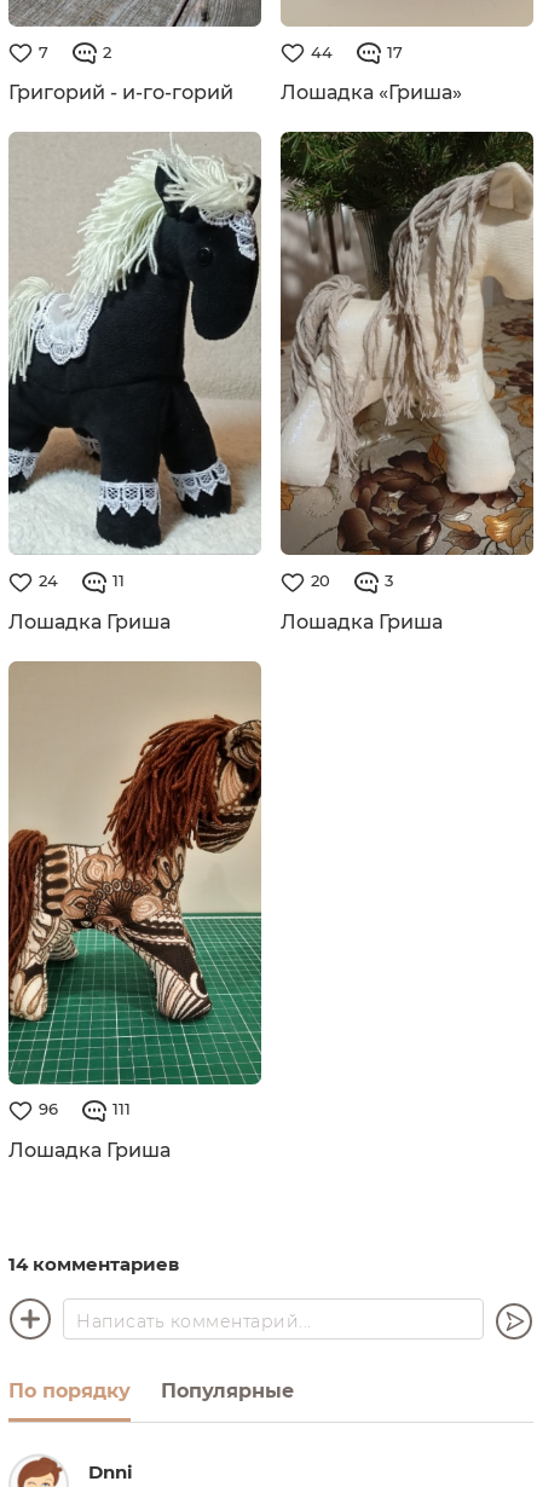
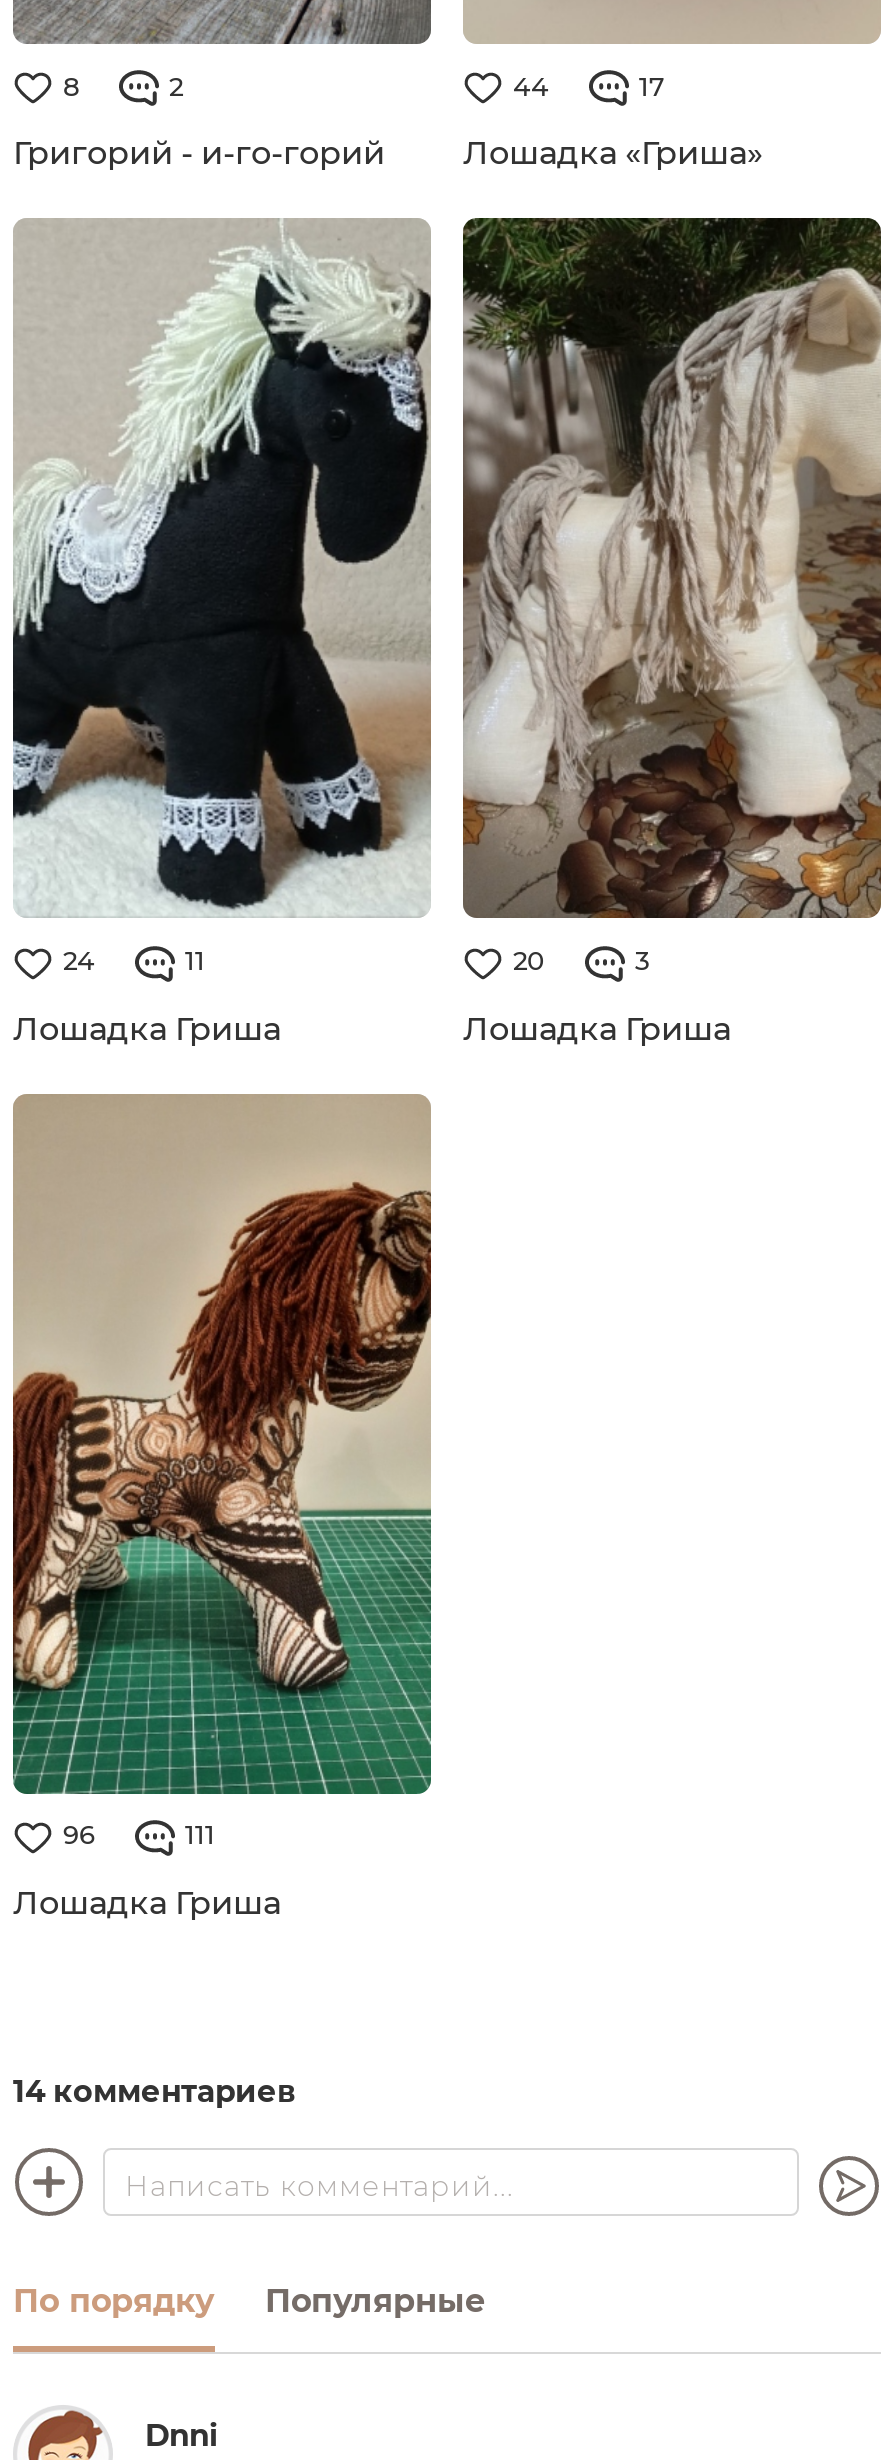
[39,42,48,61] 7 -> [63,69,79,101] 8

